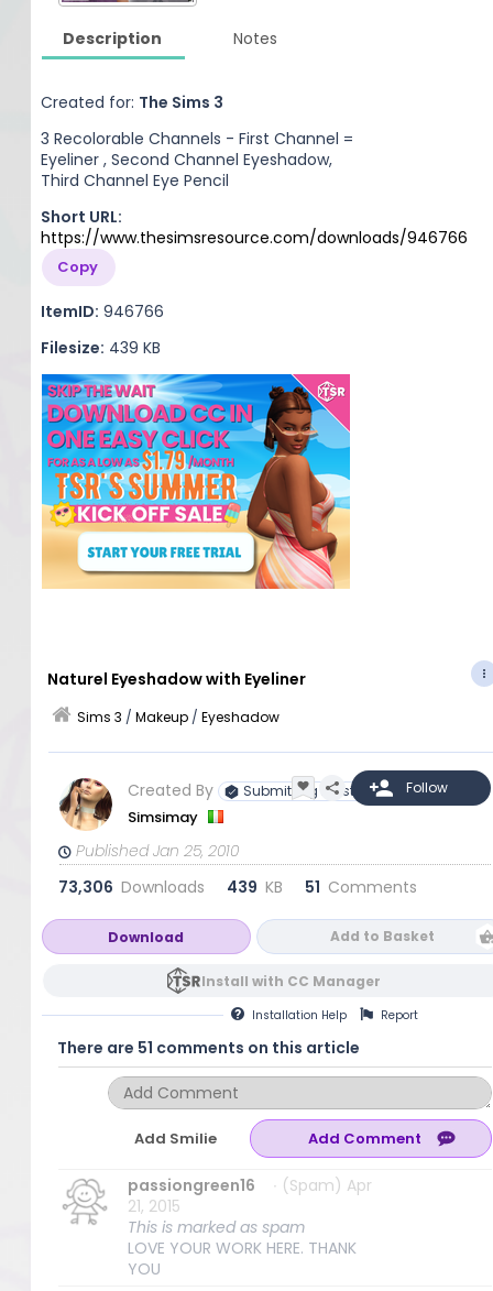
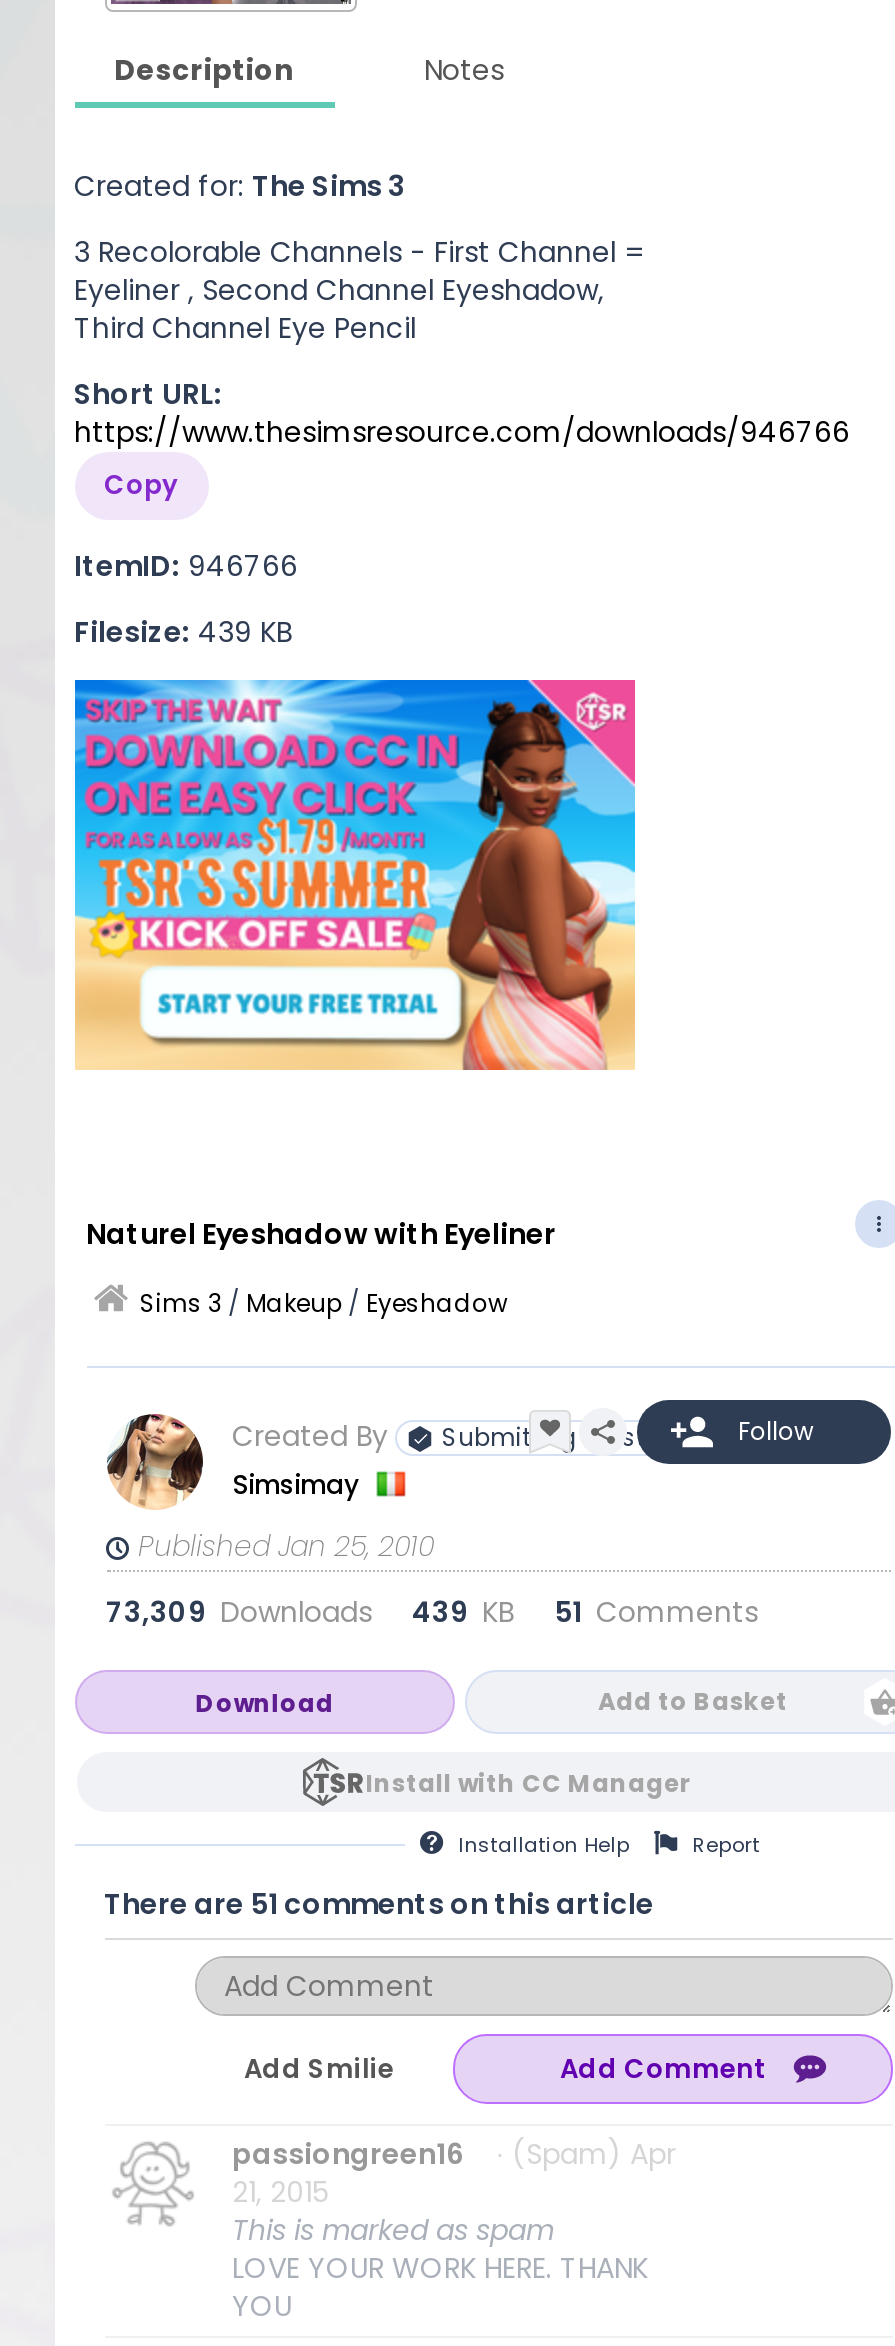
[59,876,418,898] 73,306 Downloads 439 KB 51 Comments -> [106,1592,758,1632] 73,309 Downloads 439 KB 51 Comments

